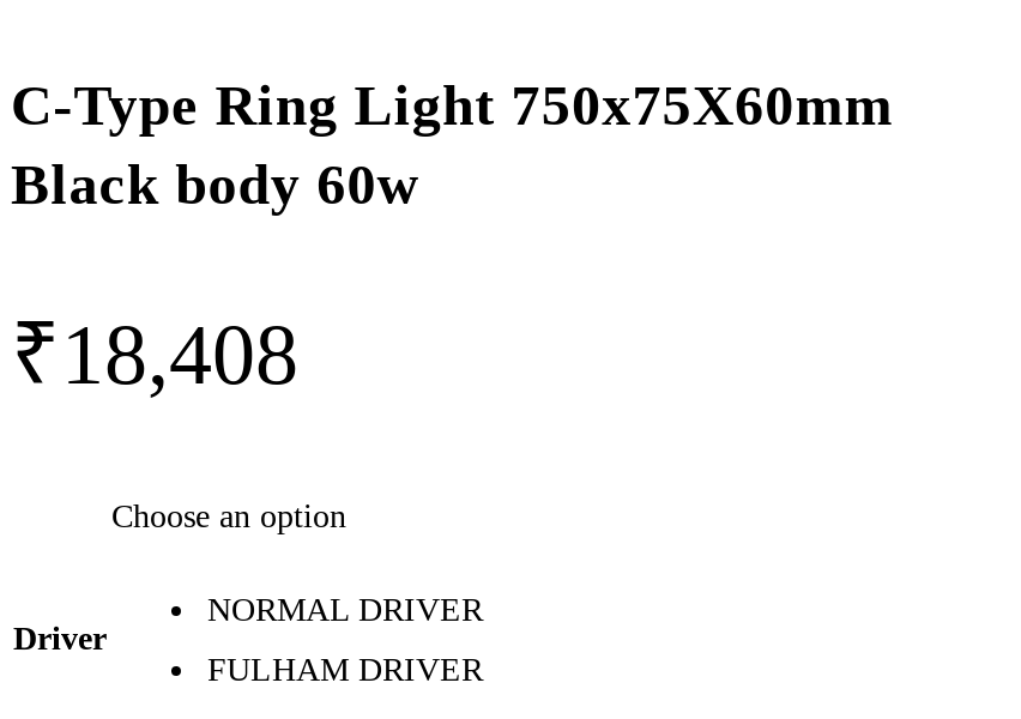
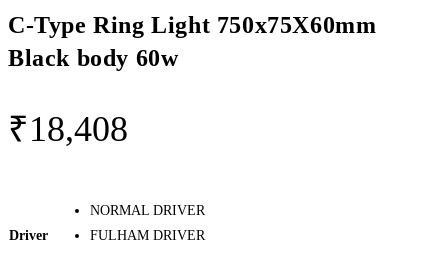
[111,499,346,535] Choose an option -> none

